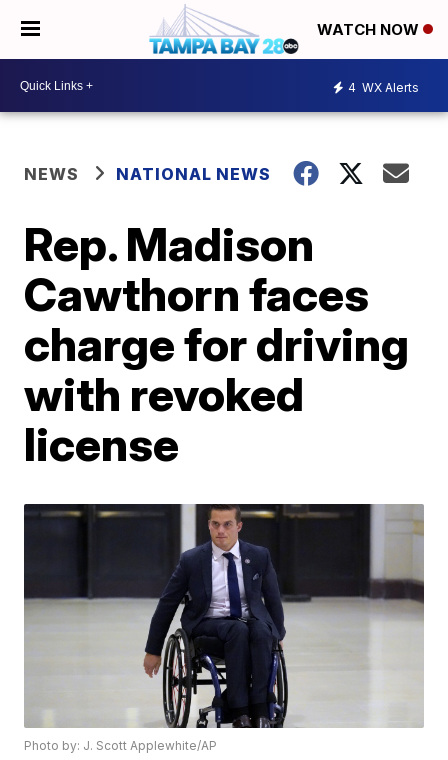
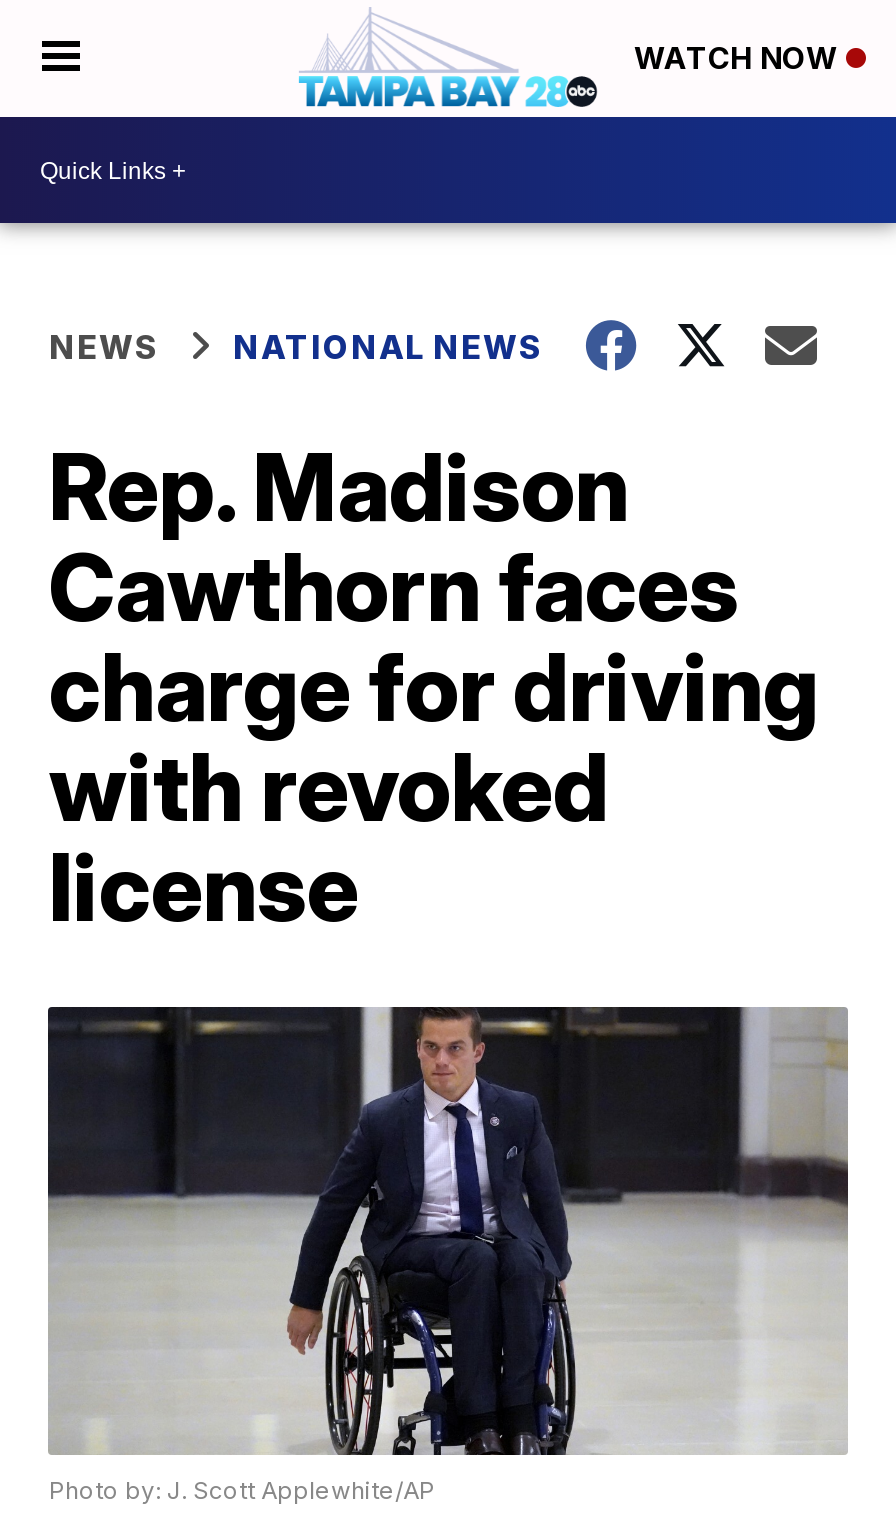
[348,79,419,94] 4 WX Alerts -> none

